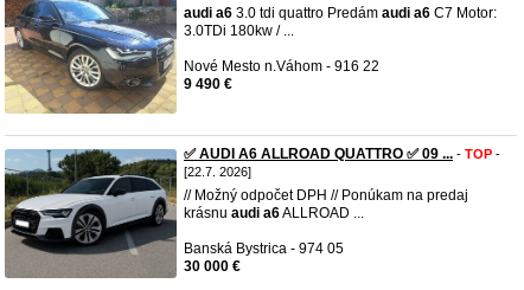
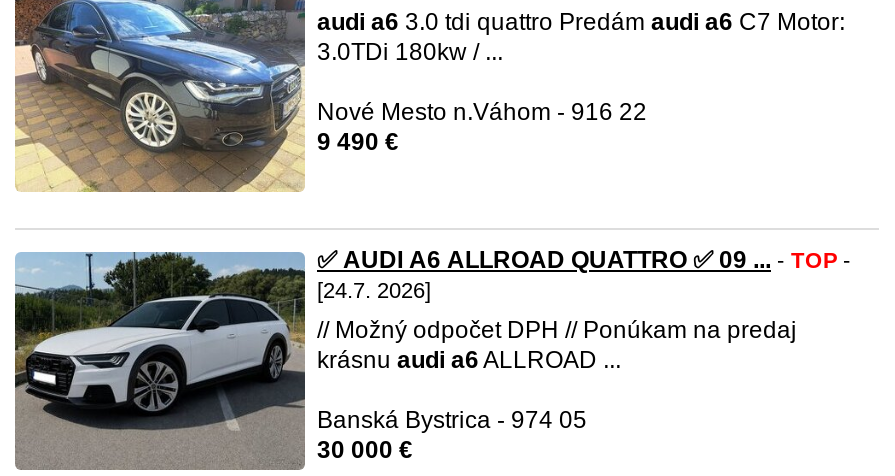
[184,165,251,179] [22.7. 2026] -> [317,278,431,302] [24.7. 2026]

